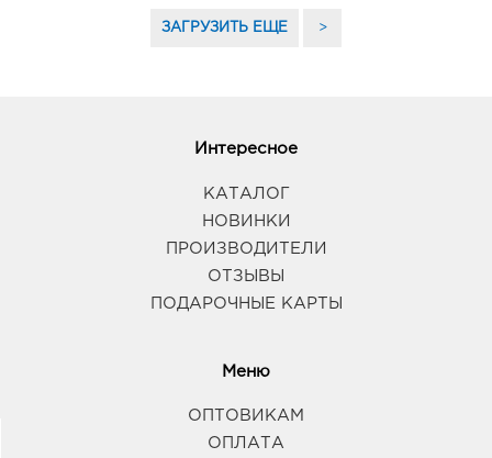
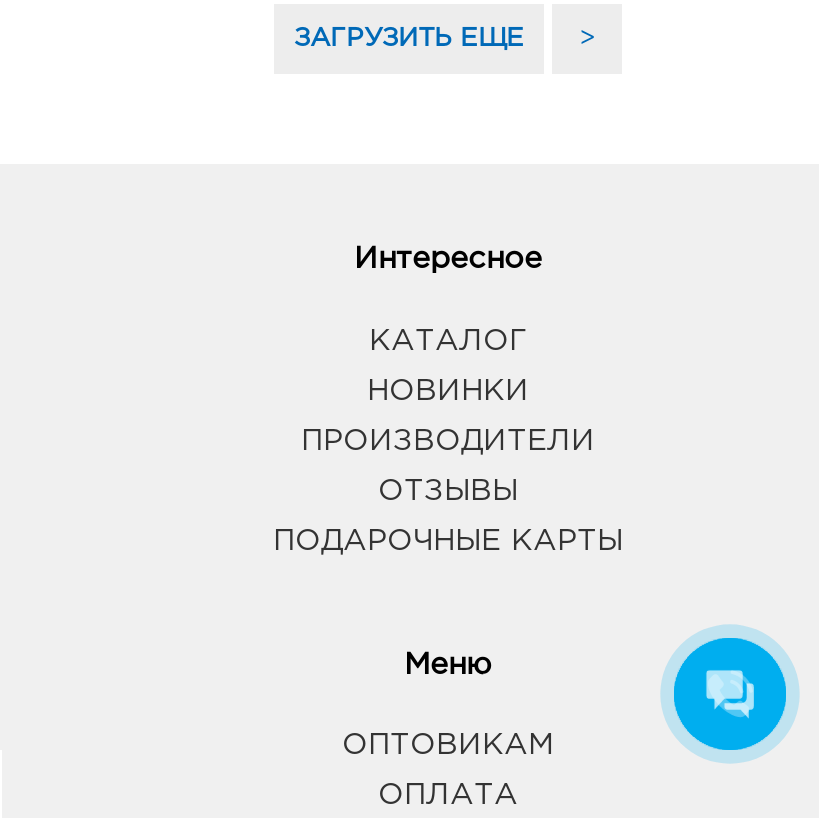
none -> [660,624,800,764] [image]

